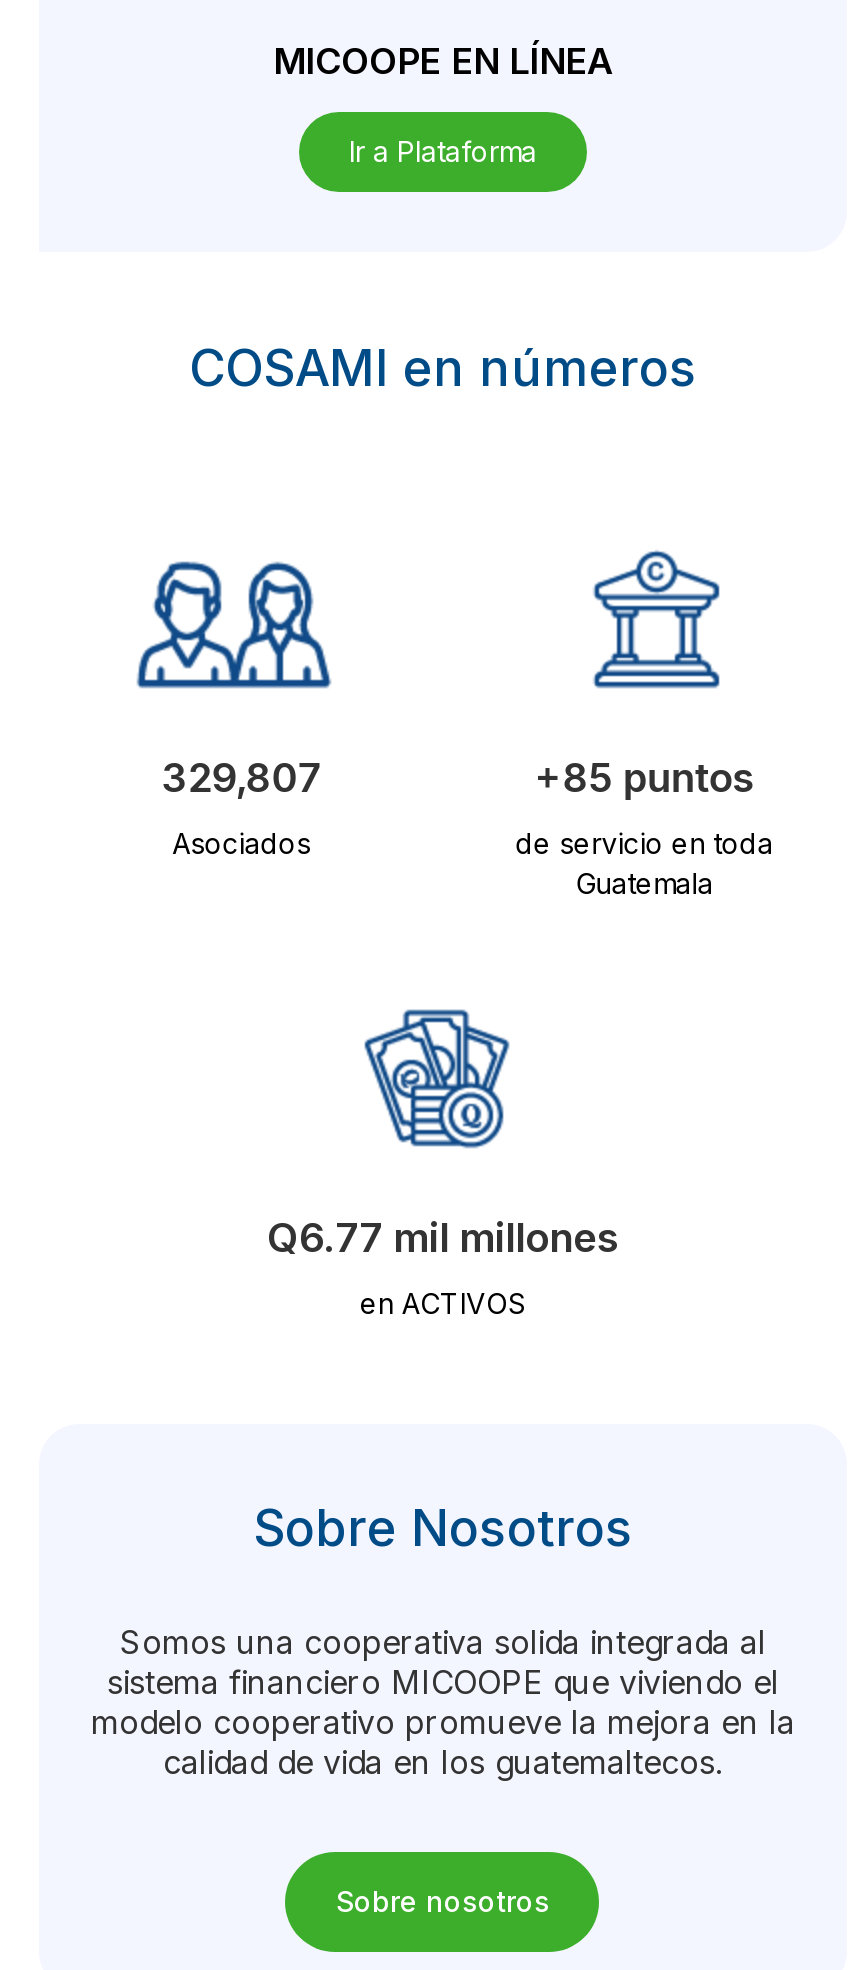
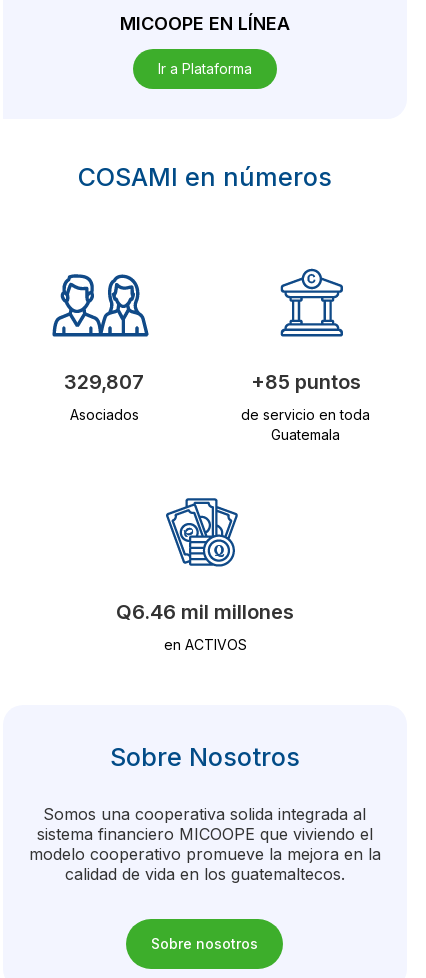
[267,1214,619,1262] Q6.77 mil millones -> [116,600,294,624] Q6.46 mil millones

